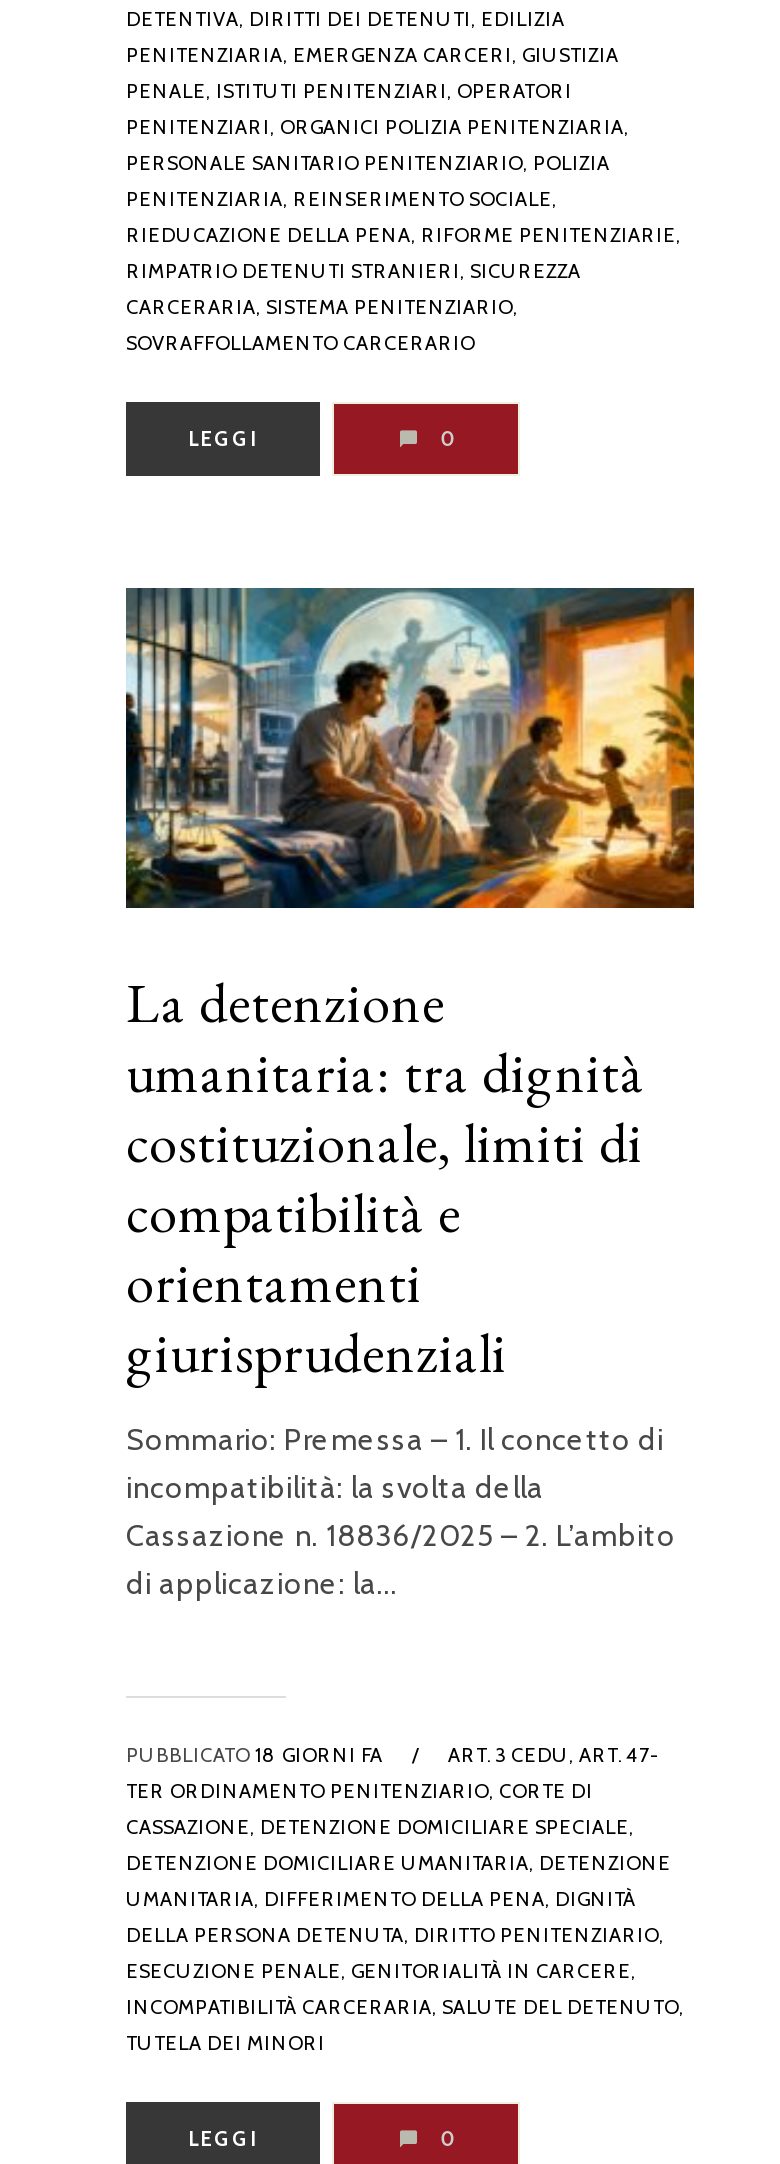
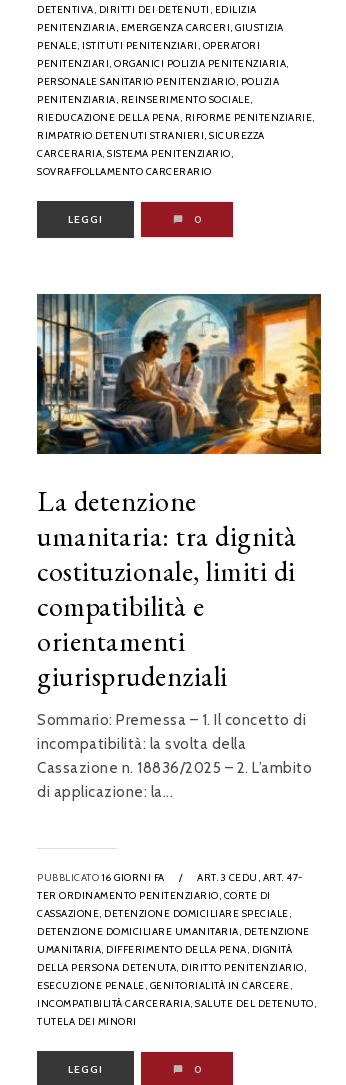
[126,1743,383,1769] PUBBLICATO 18 GIORNI FA -> [37,871,164,884] PUBBLICATO 16 GIORNI FA

